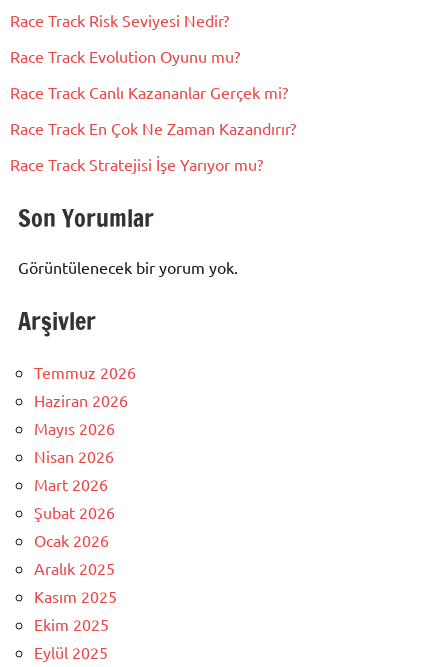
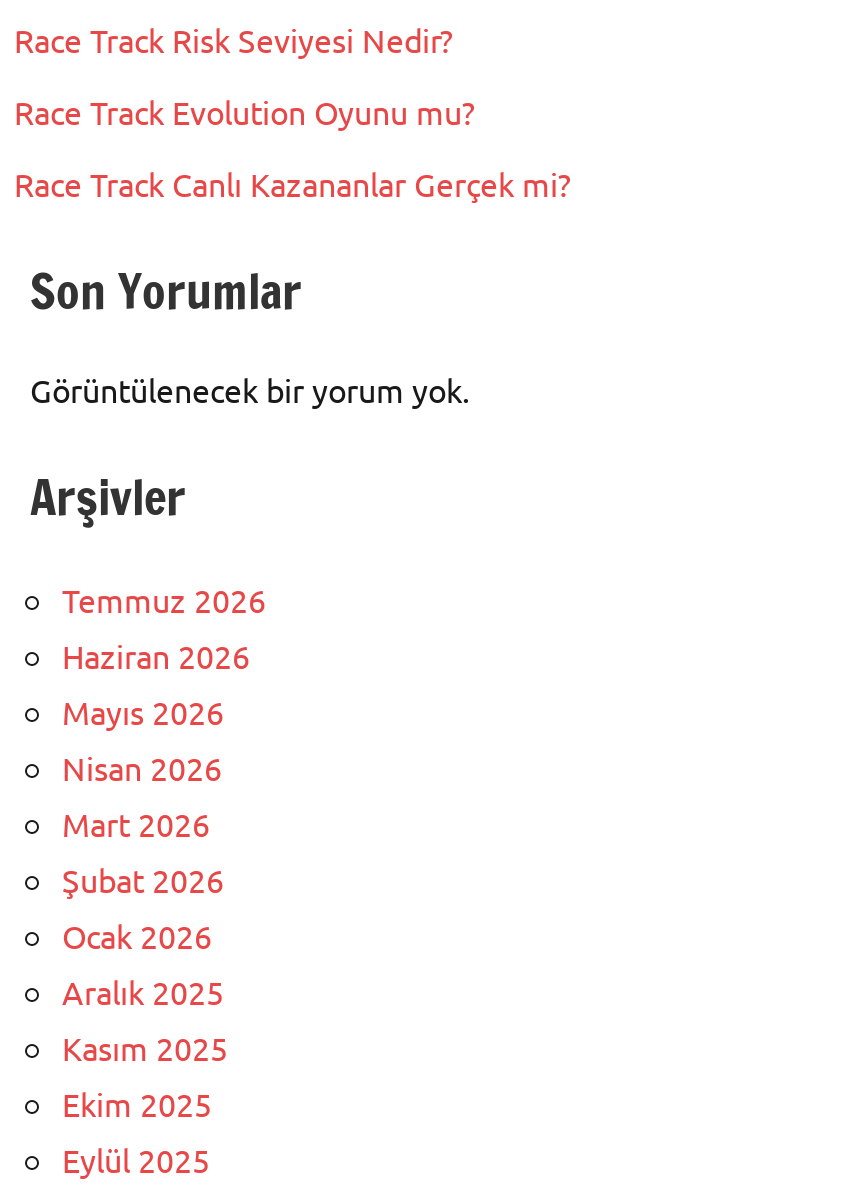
[10,118,296,174] Race Track En Çok Ne Zaman Kazandırır? | Race Track Stratejisi İşe Yarıyor mu? -> none

